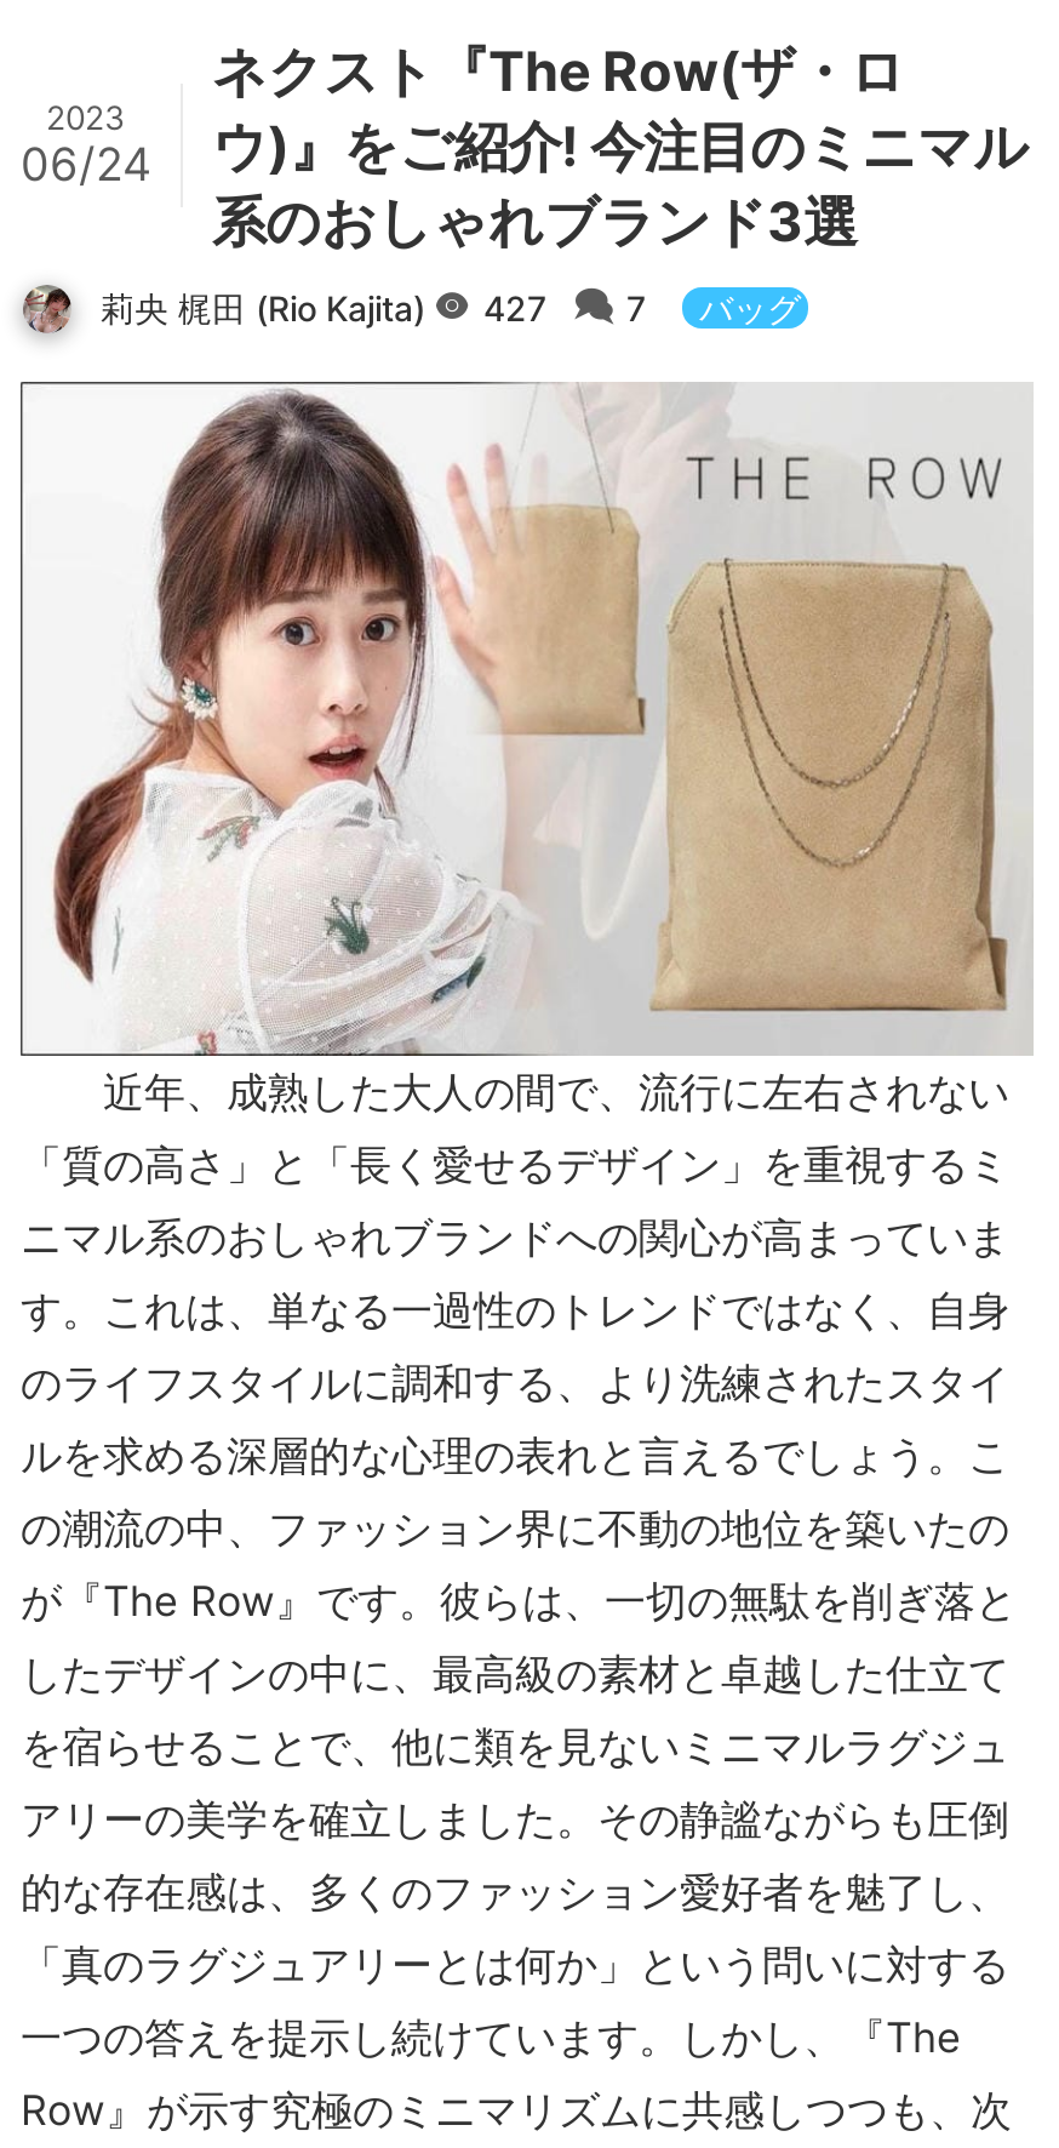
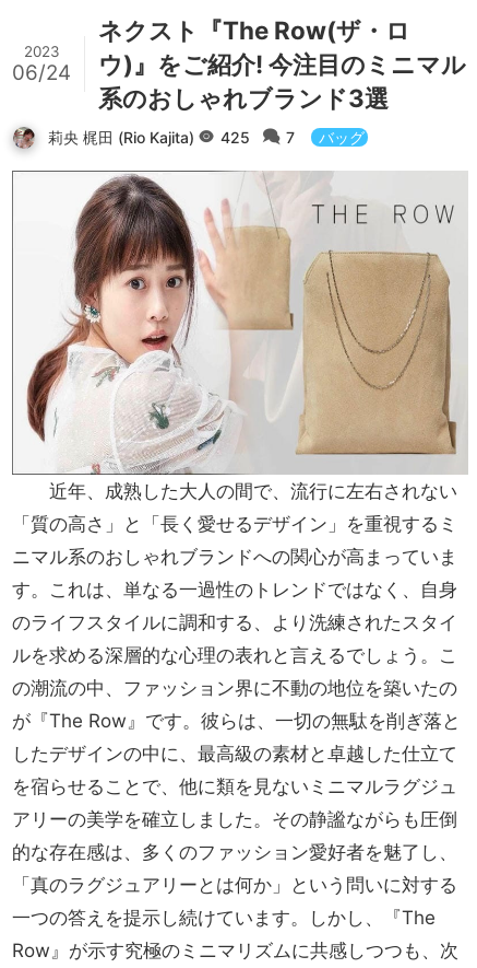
[474,287,566,329] 427 -> [216,128,259,147] 425

